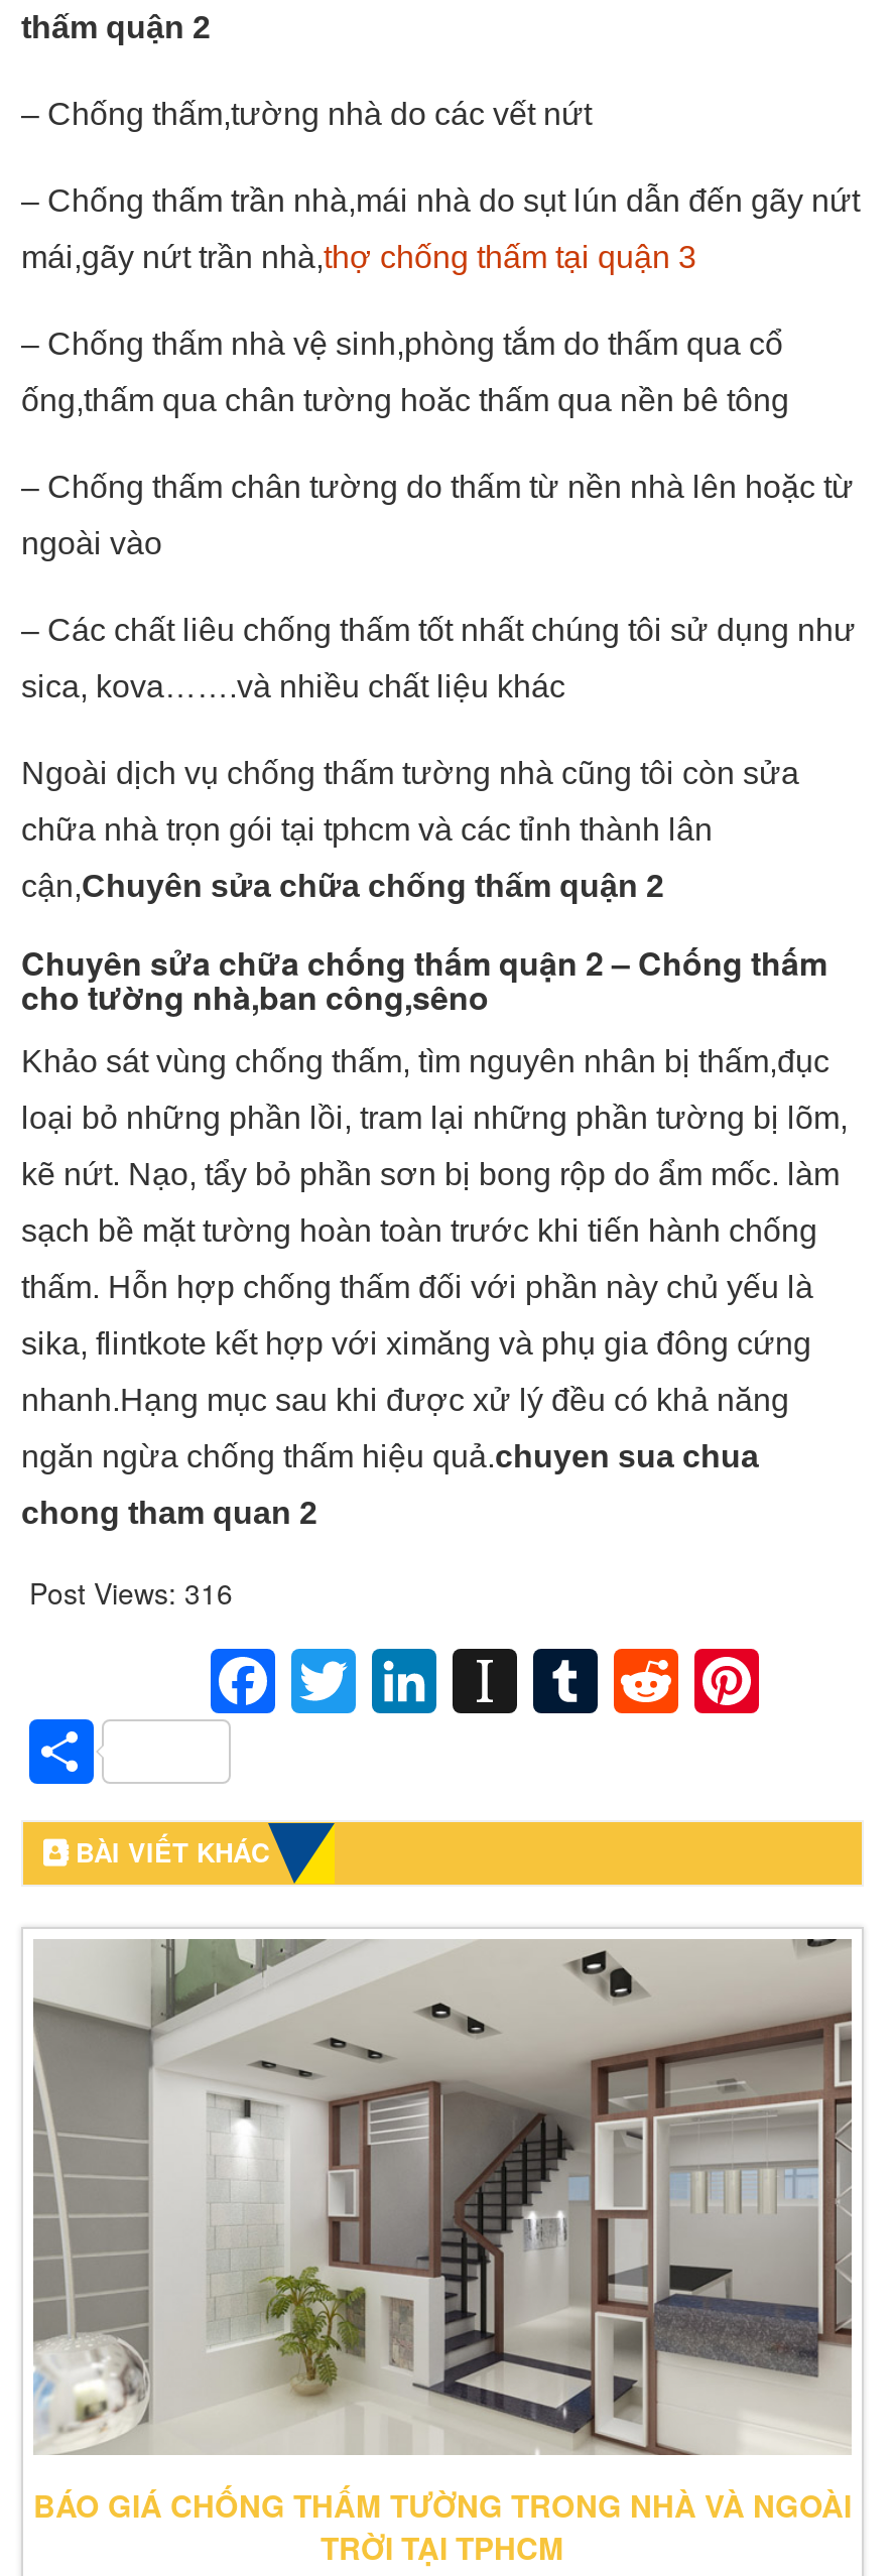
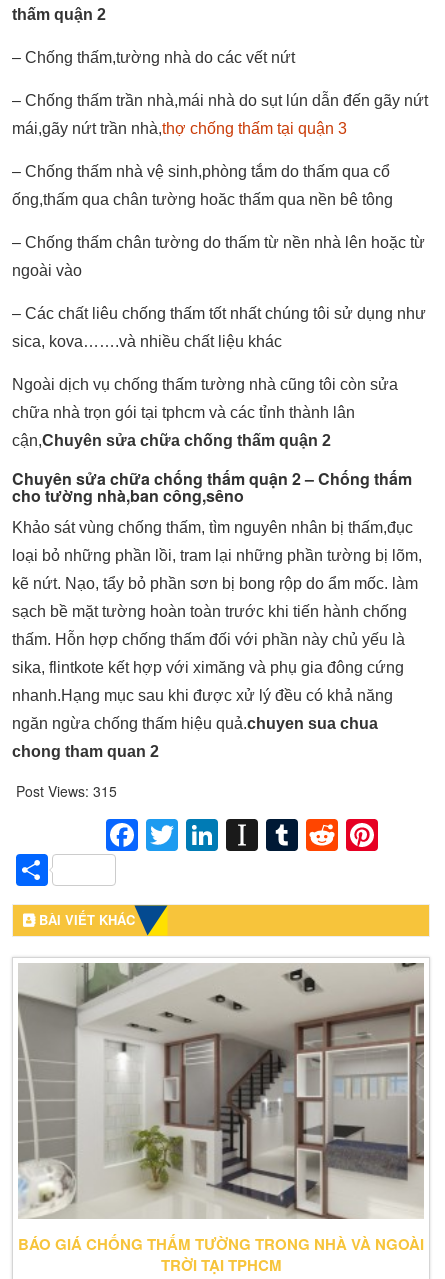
[29,1573,233,1613] Post Views: 316 -> [16,781,117,801] Post Views: 315

